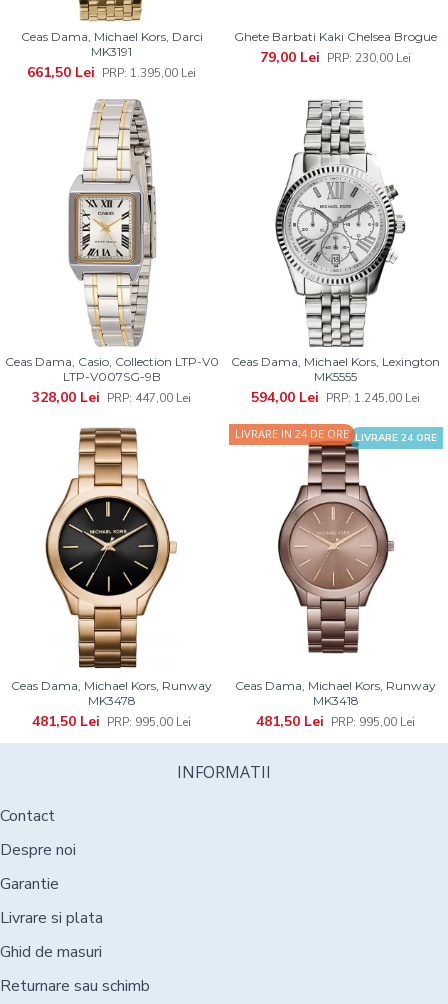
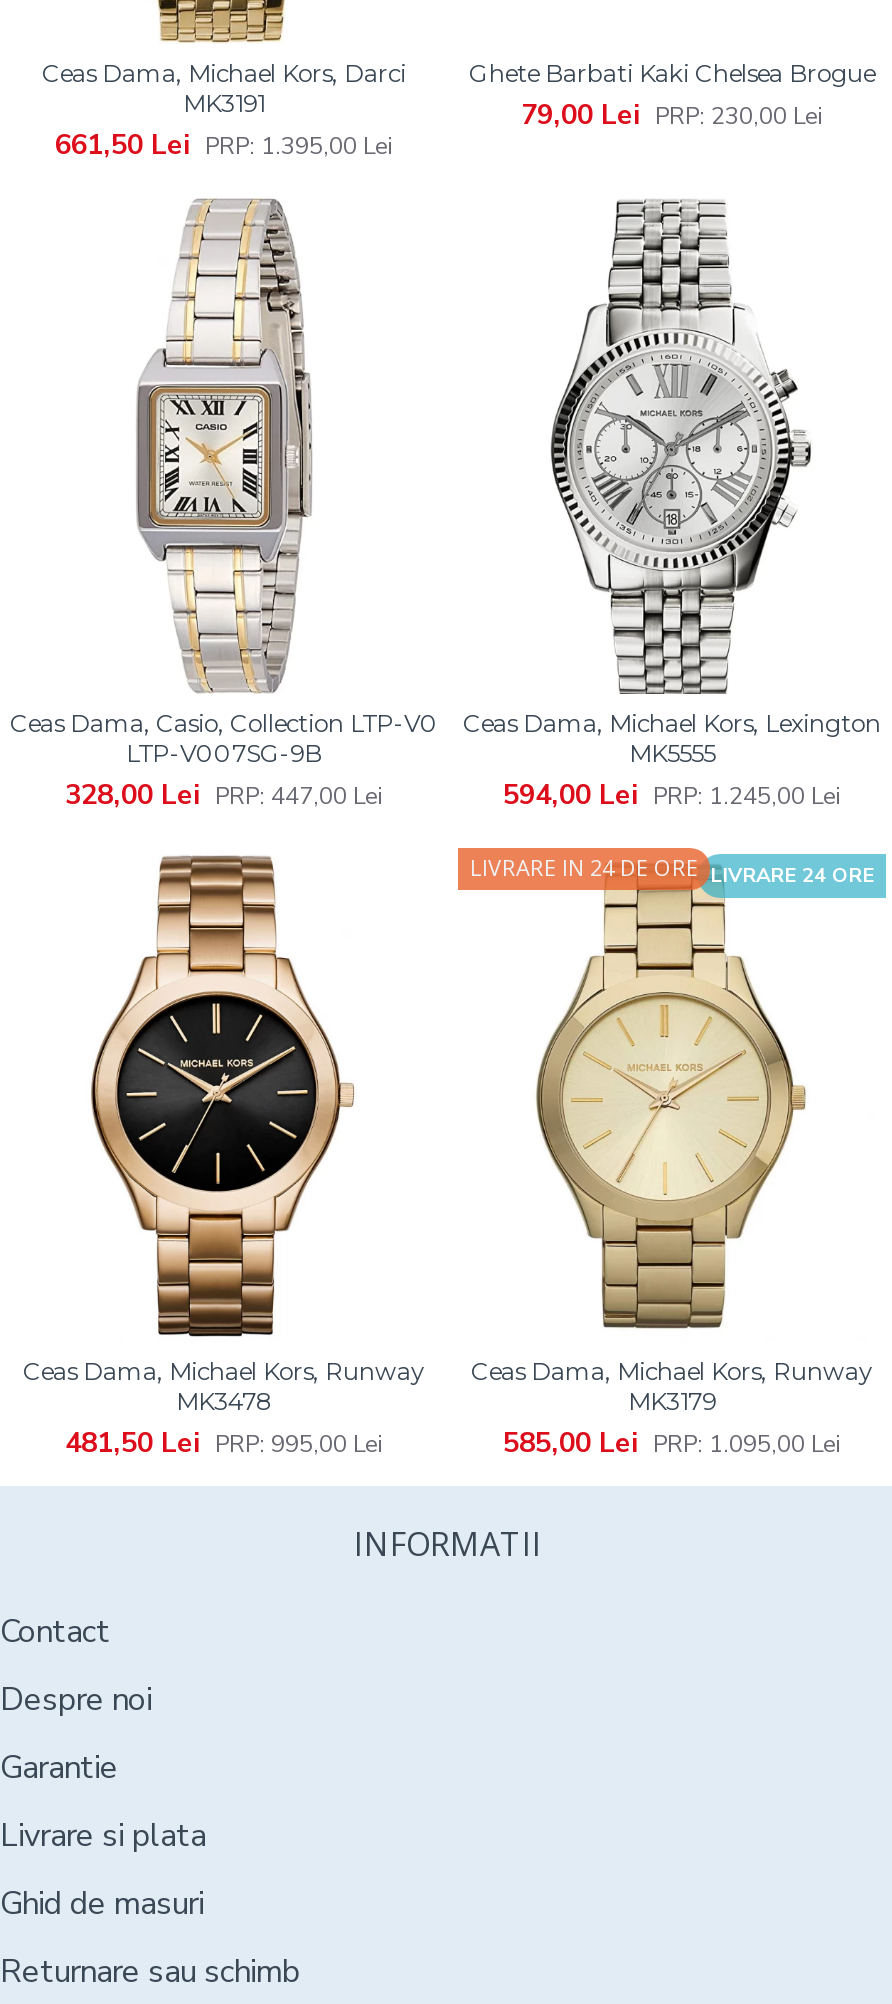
[256,443,415,731] [image] | MK3418 | 481,50 Lei PRP: 995,00 Lei -> [503,886,841,1462] [image] | MK3179 | 585,00 Lei PRP: 1.095,00 Lei

